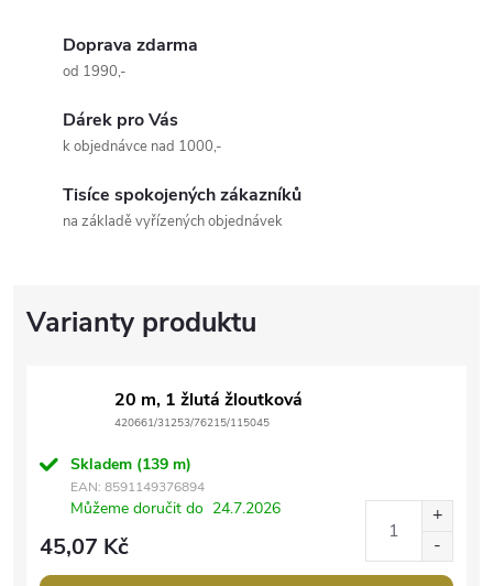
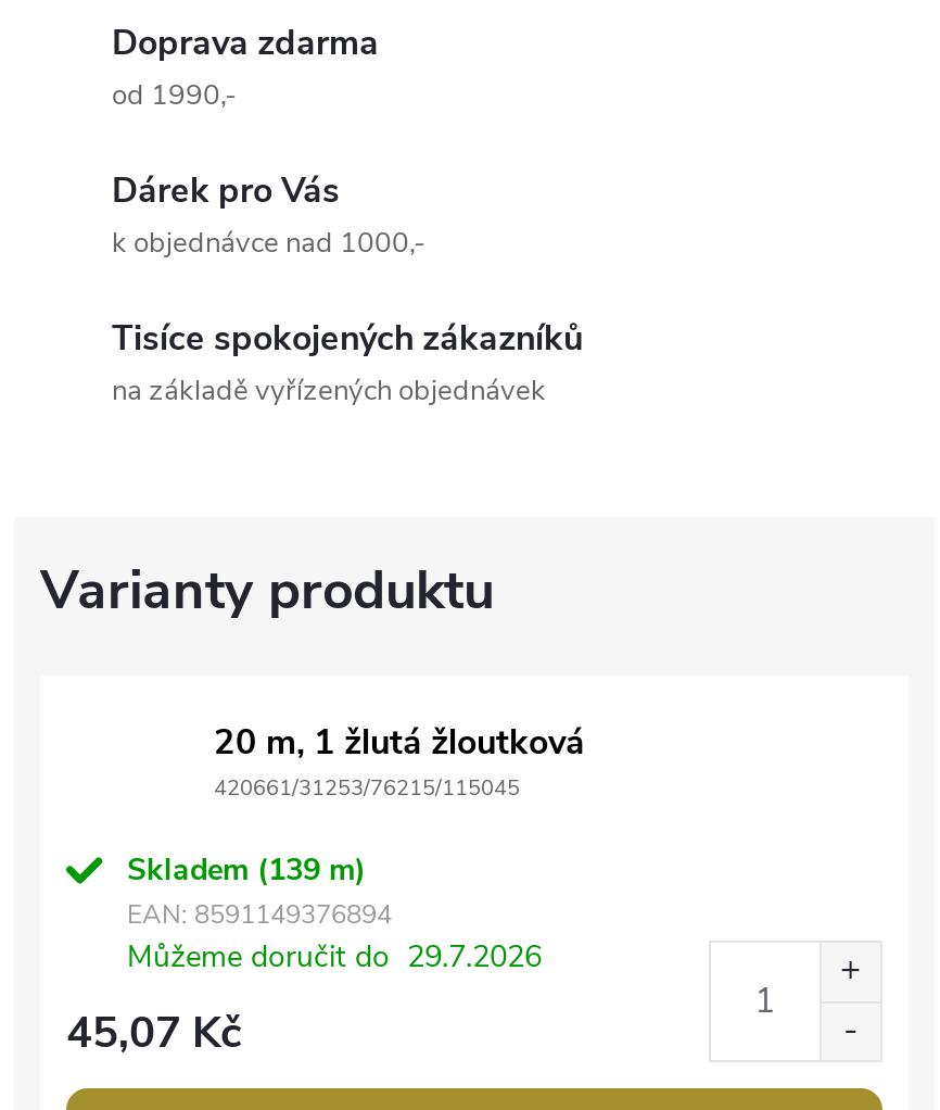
[70,498,281,519] Můžeme doručit do 24.7.2026 -> [127,936,542,977] Můžeme doručit do 29.7.2026

